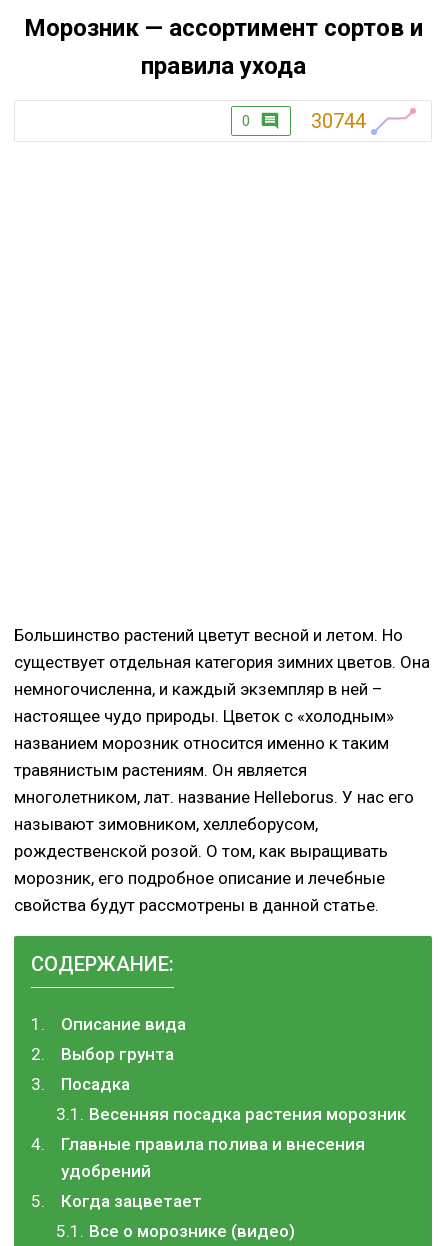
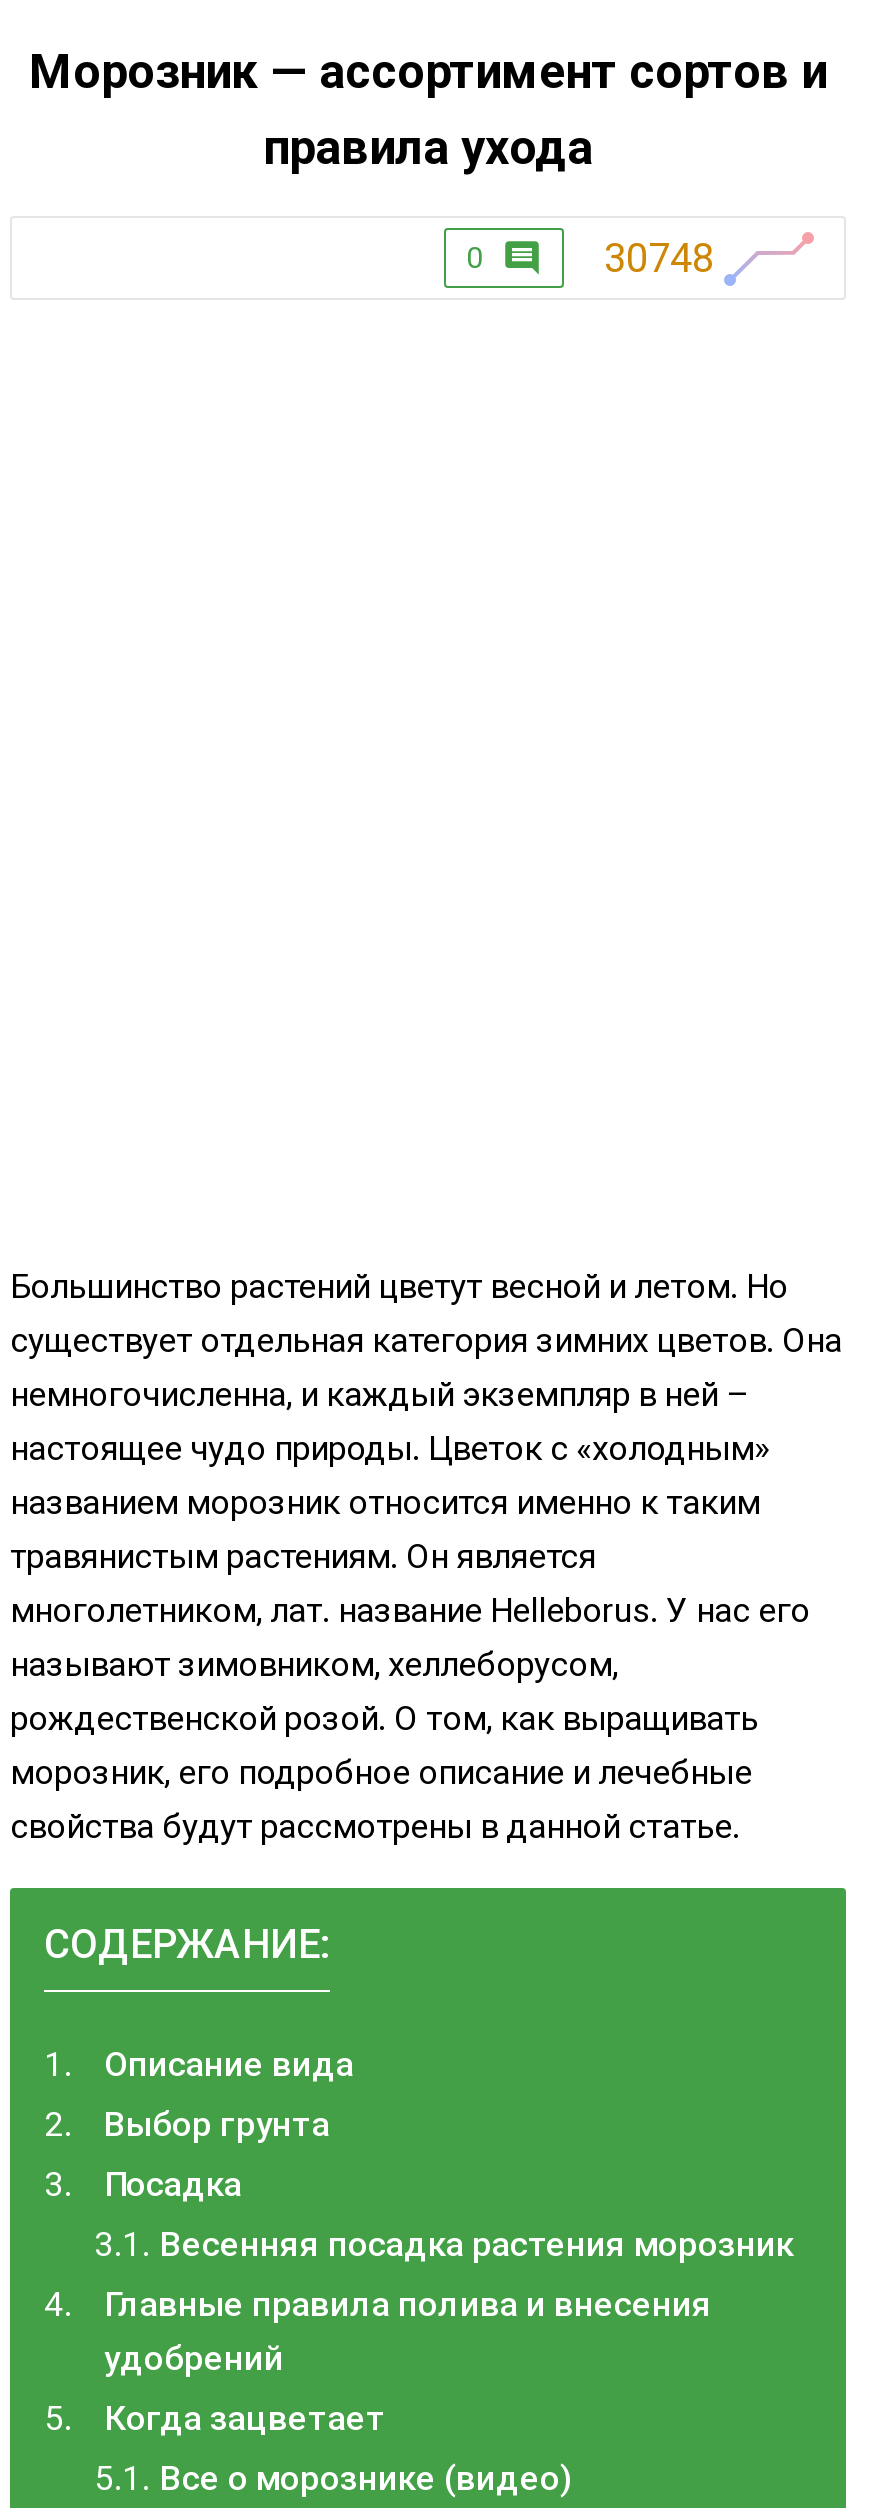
[311,109,366,133] 30744 -> [604,234,714,282] 30748

